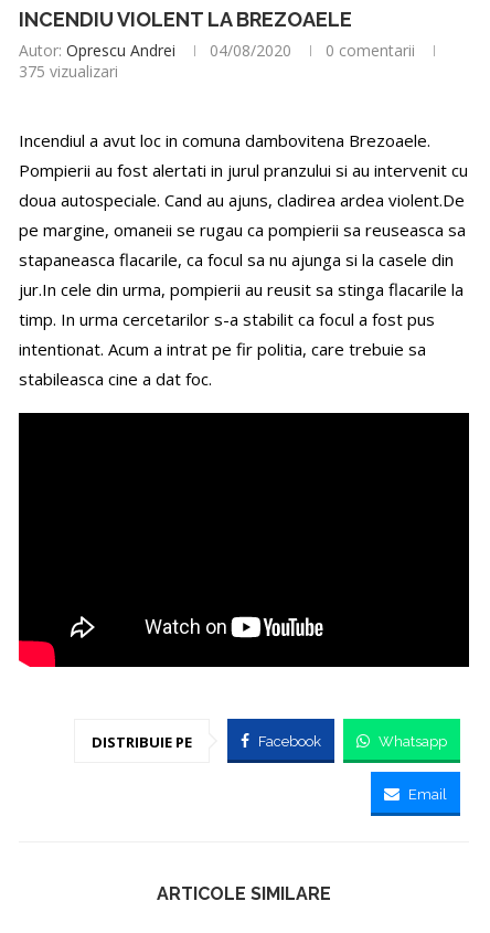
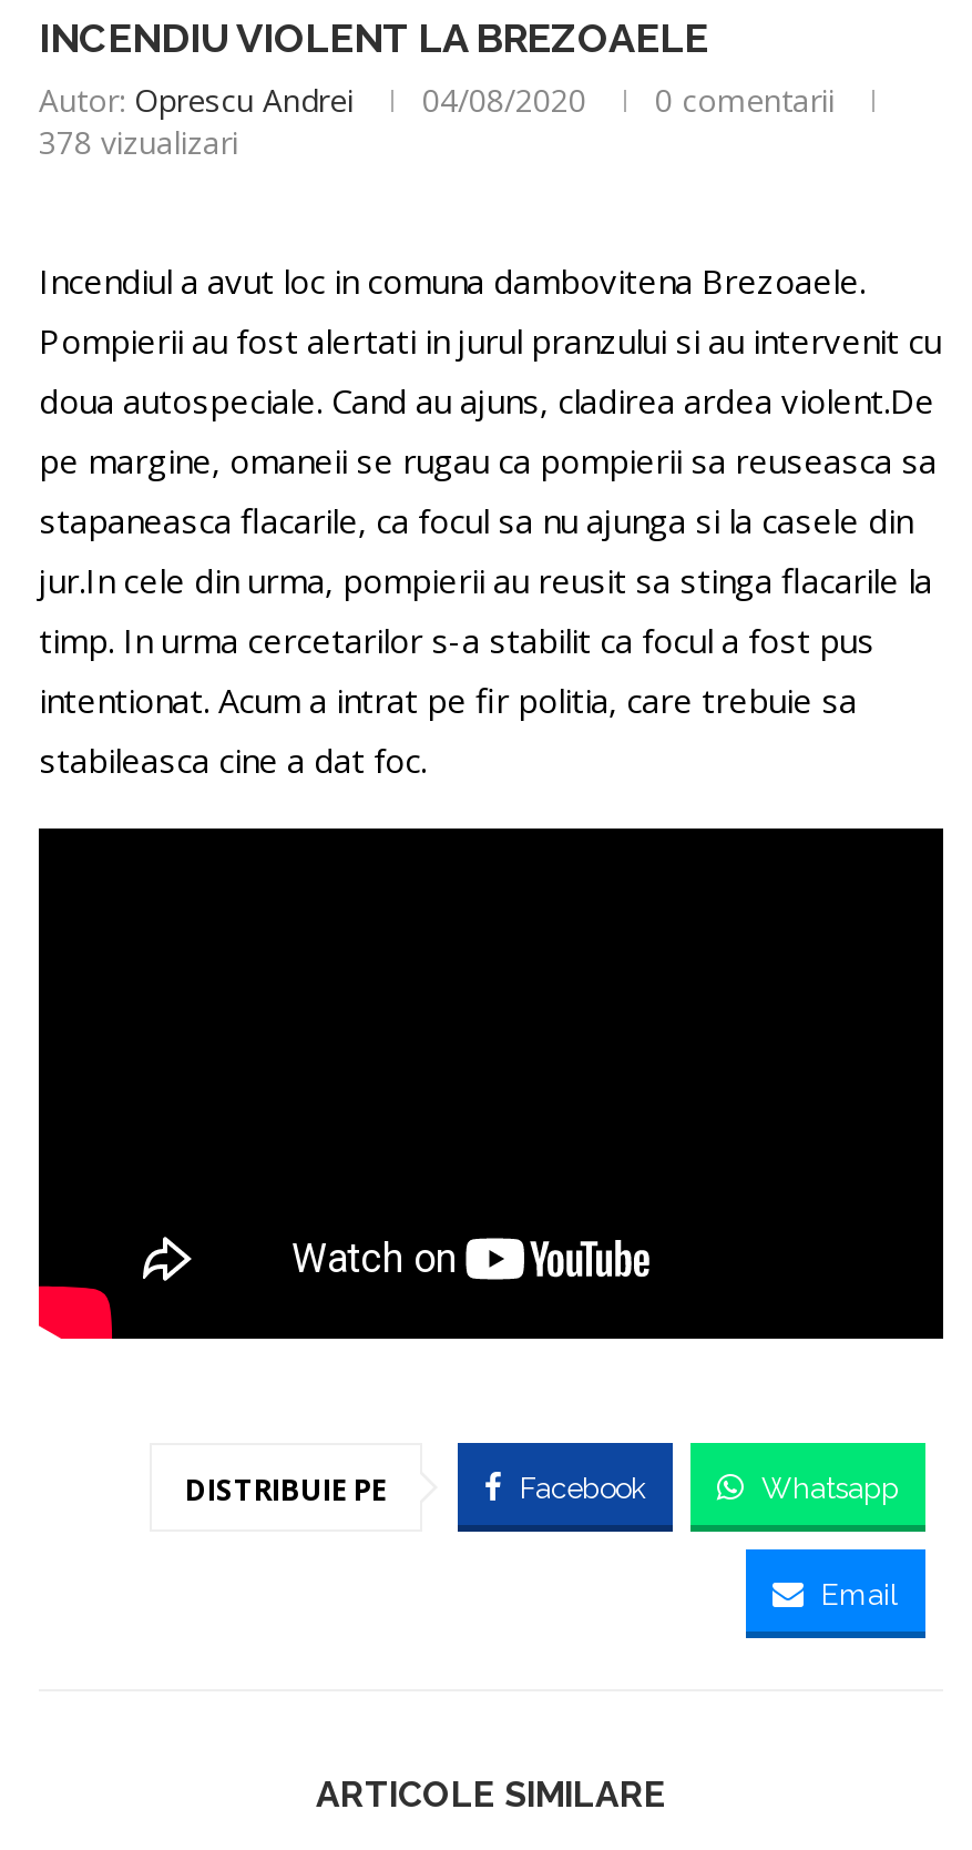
[19,61,118,82] 375 vizualizari -> [39,121,238,163] 378 vizualizari

